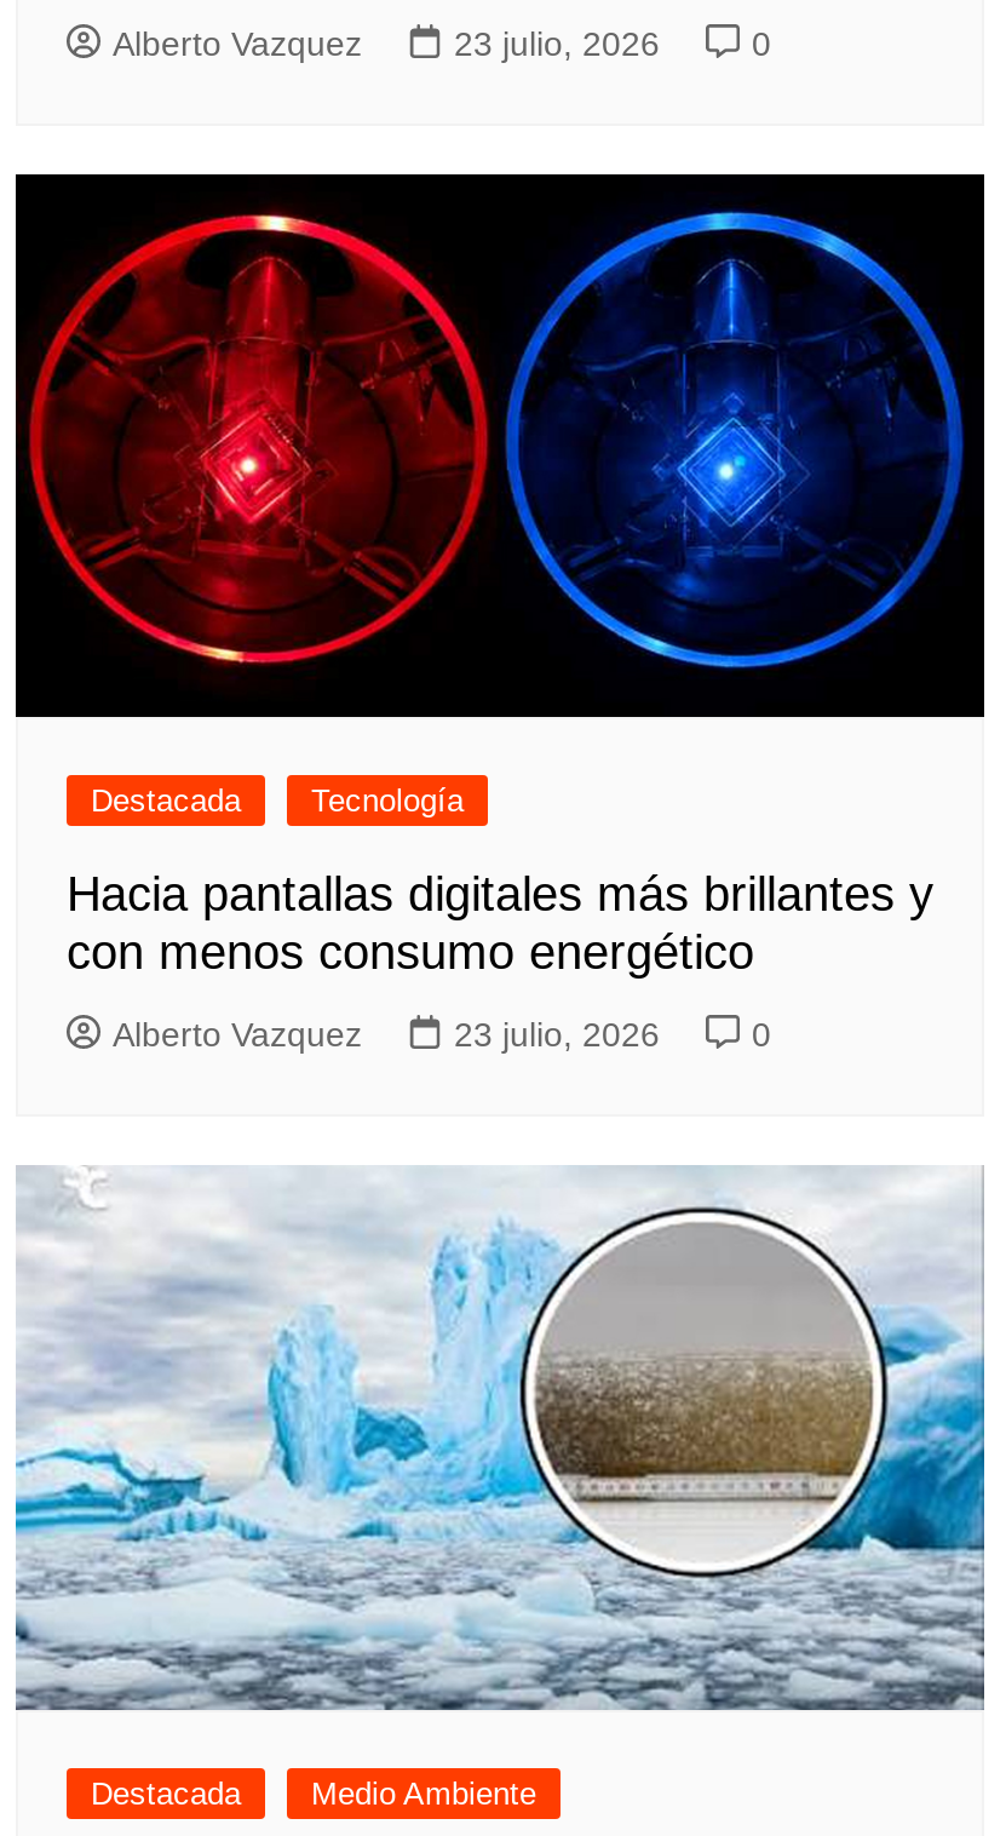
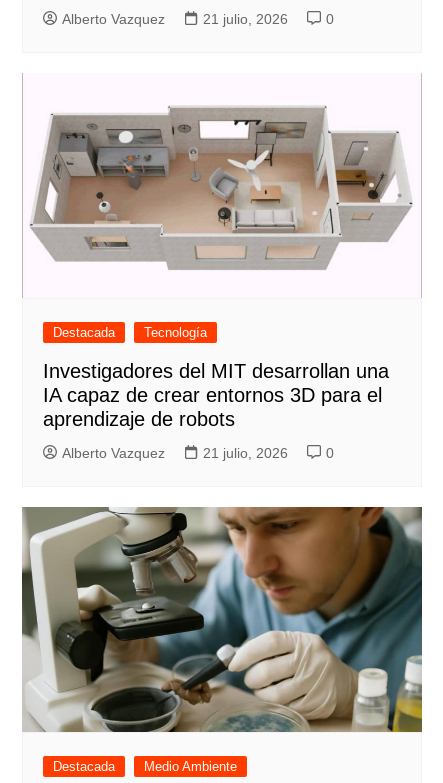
[454,23,660,62] 23 julio, 2026 -> [203,11,288,27] 21 julio, 2026
[13,171,987,721] [image] -> [22,73,422,298] [image]
[67,868,933,979] Hacia pantallas digitales más brillantes y | con menos consumo energético -> [43,360,389,430] Investigadores del MIT desarrollan una | IA capaz de crear entornos 3D para el | aprendizaje de robots
[454,1016,660,1054] 23 julio, 2026 -> [203,445,288,461] 21 julio, 2026
[13,1166,987,1711] [image] -> [21,506,423,733] [image]

